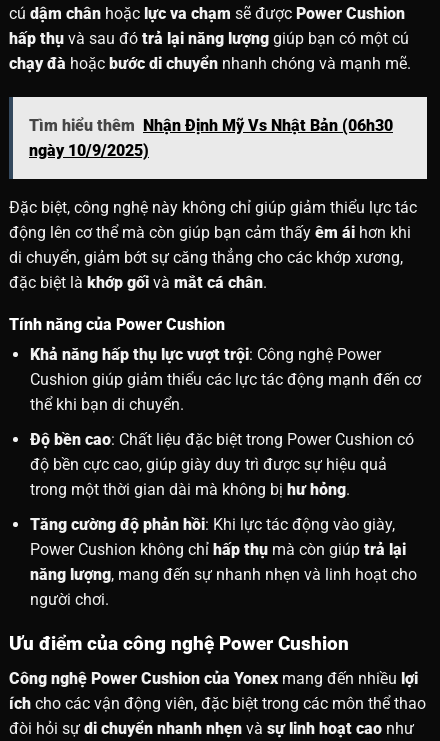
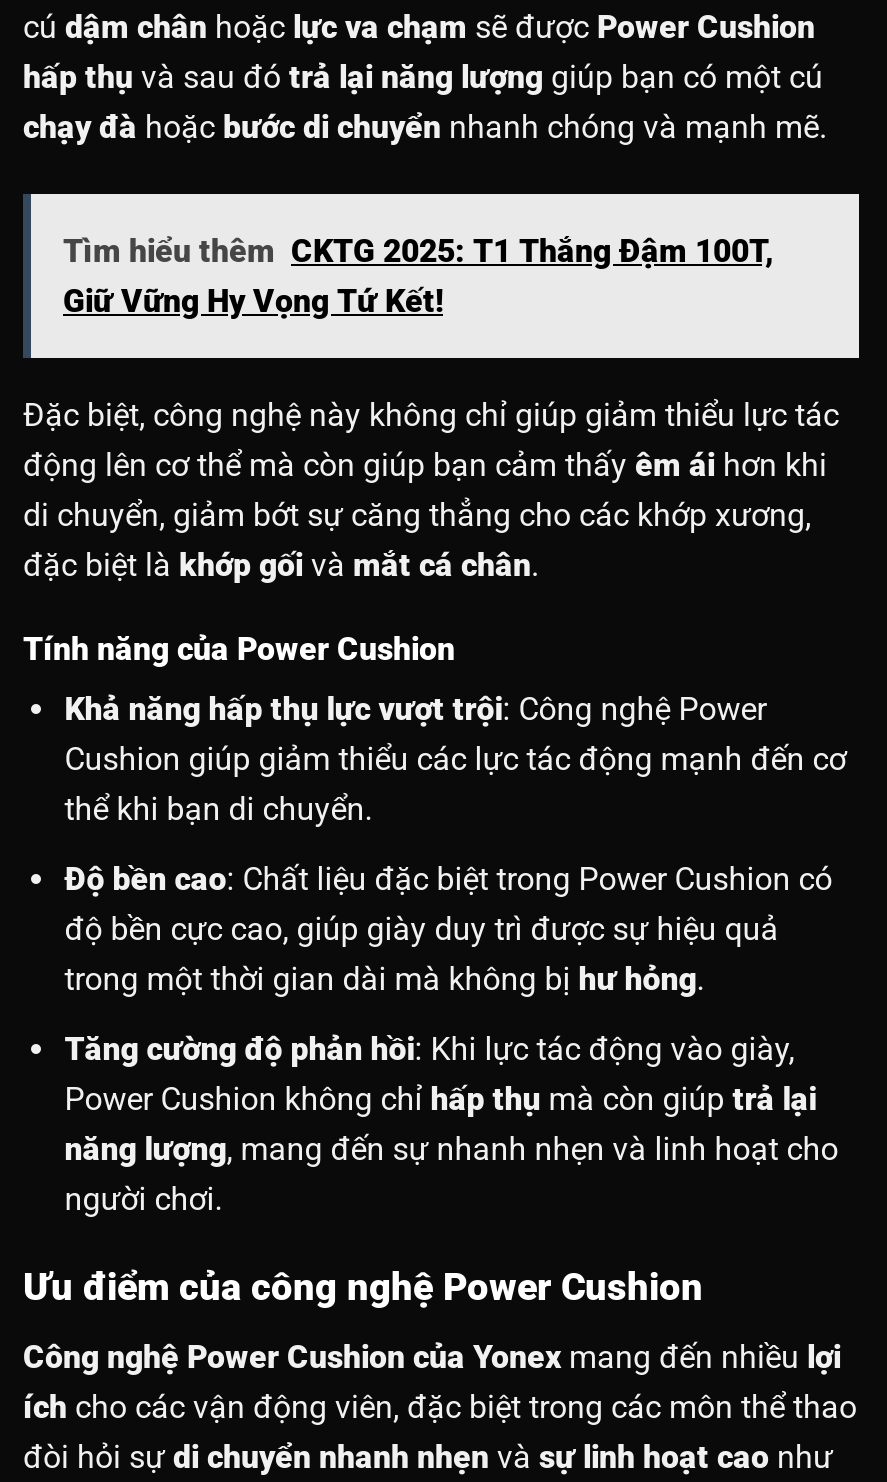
[29,116,393,160] Tìm hiểu thêm Nhận Định Mỹ Vs Nhật Bản (06h30 | ngày 10/9/2025) -> [63,231,773,319] Tìm hiểu thêm CKTG 2025: T1 Thắng Đậm 100T, | Giữ Vững Hy Vọng Tứ Kết!

